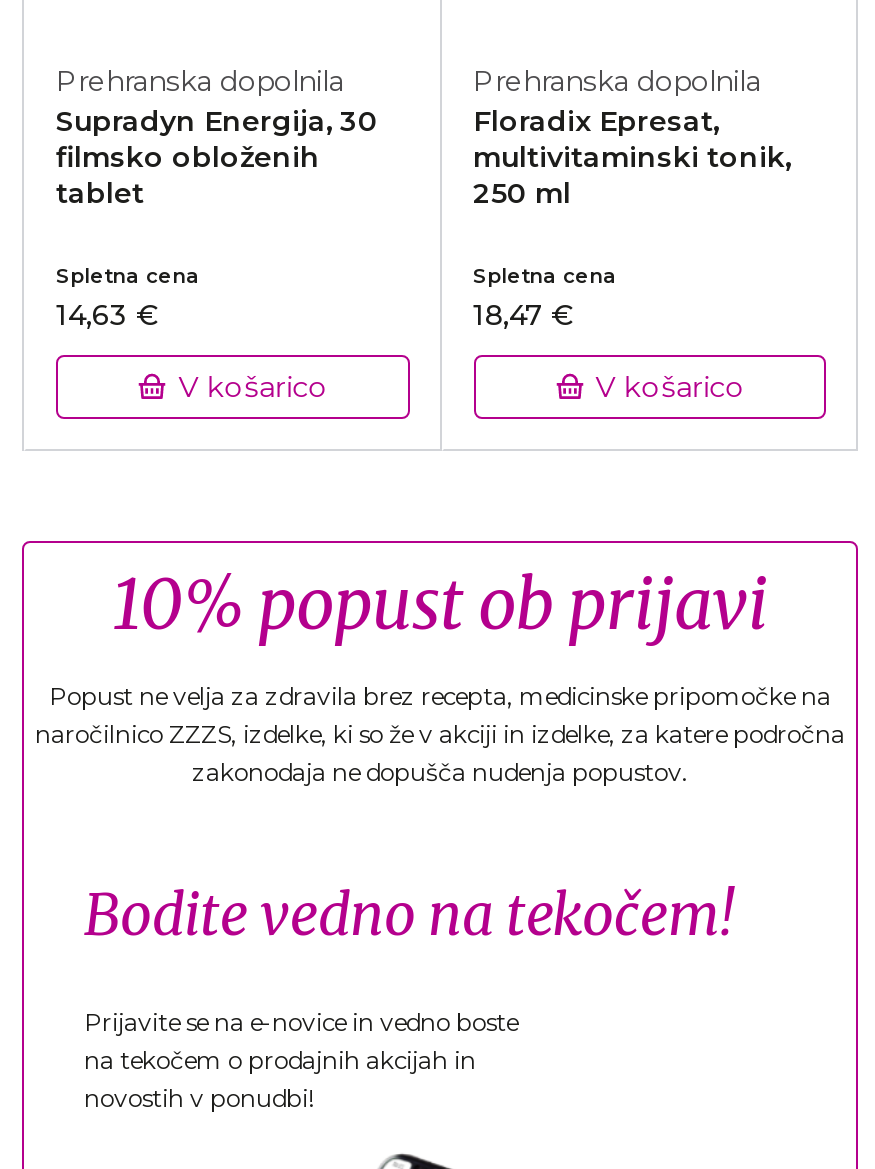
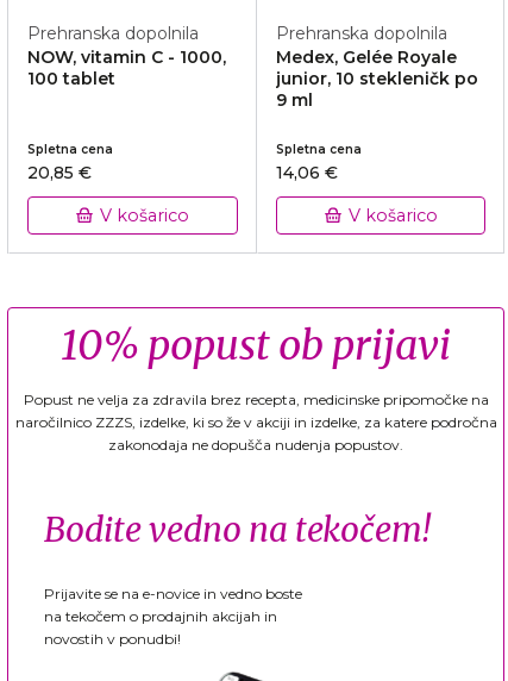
[56,103,378,211] Supradyn Energija, 30 | filmsko obloženih | tablet -> [27,46,226,89] NOW, vitamin C - 1000, | 100 tablet
[473,103,791,211] Floradix Epresat, | multivitaminski tonik, | 250 ml -> [275,46,478,110] Medex, Gelée Royale | junior, 10 stekleničk po | 9 ml
[56,298,158,334] 14,63 € -> [27,162,92,184] 20,85 €
[473,298,573,334] 18,47 € -> [275,162,337,184] 14,06 €

